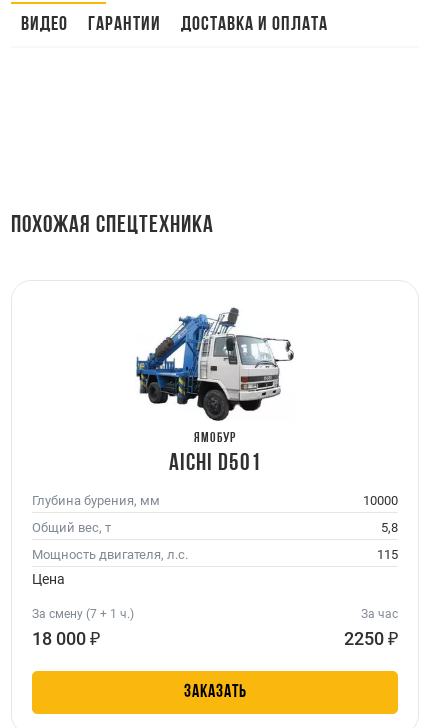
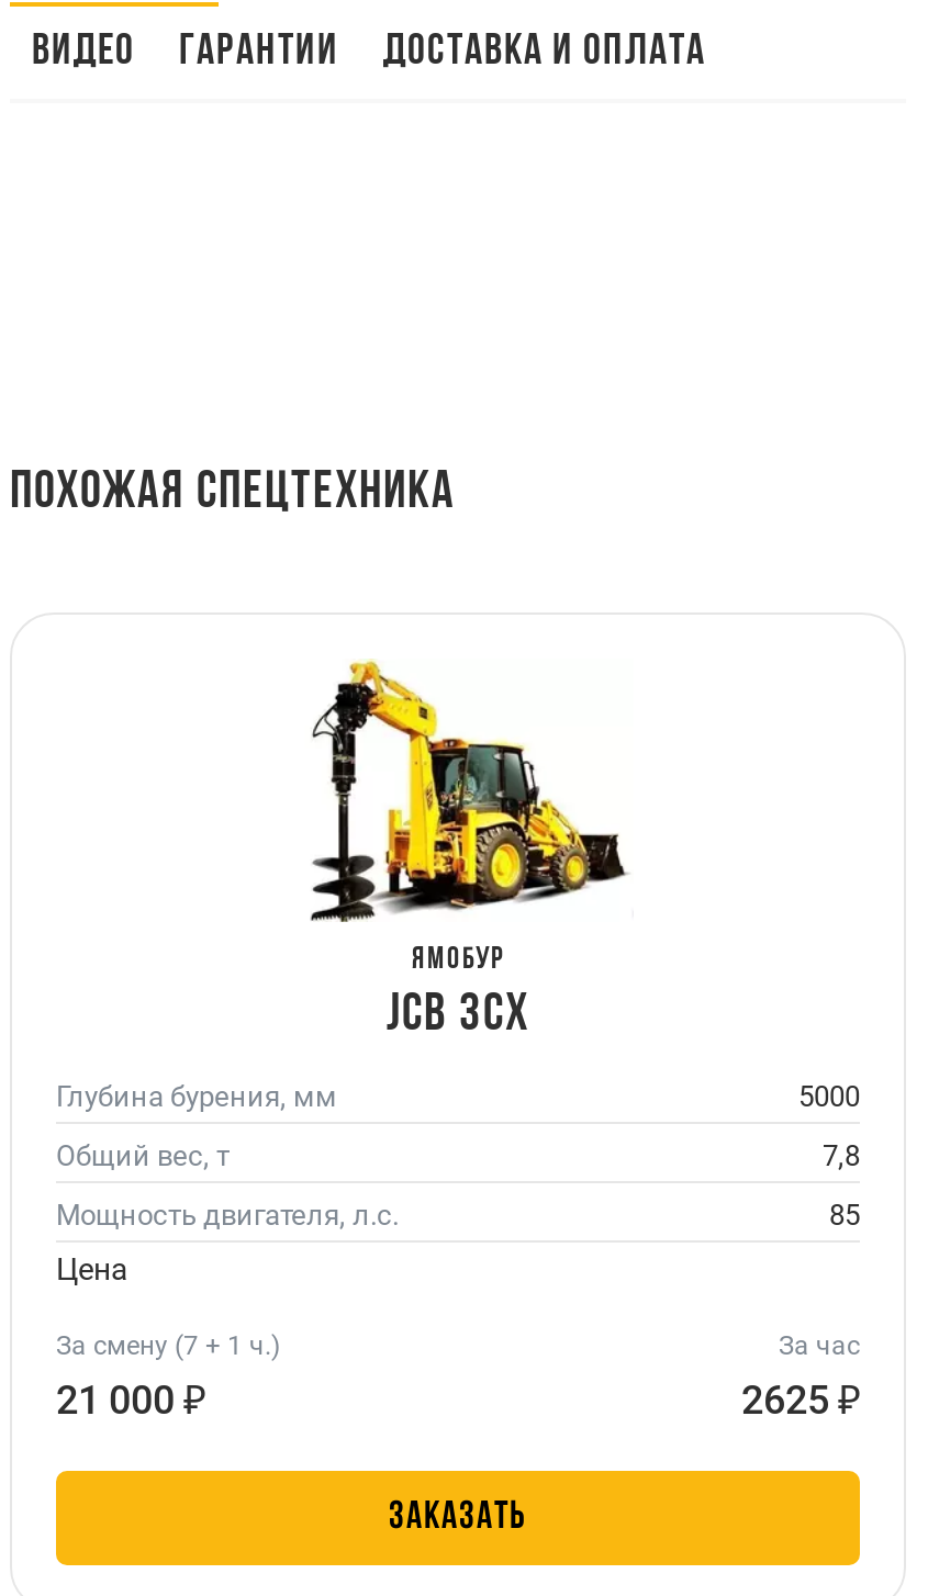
[135,302,295,476] [image] | AICHI D501 -> [284,659,631,1043] [image] | JCB 3CX
[363,493,398,508] 10000 -> [798,1081,860,1114] 5000
[381,520,398,535] 5,8 -> [823,1140,860,1173] 7,8
[377,547,398,562] 115 -> [829,1199,860,1232] 85
[32,628,100,649] 18 000 ₽ -> [56,1377,205,1423] 21 000 ₽
[344,628,398,649] 2250 ₽ -> [741,1377,860,1423] 2625 ₽

